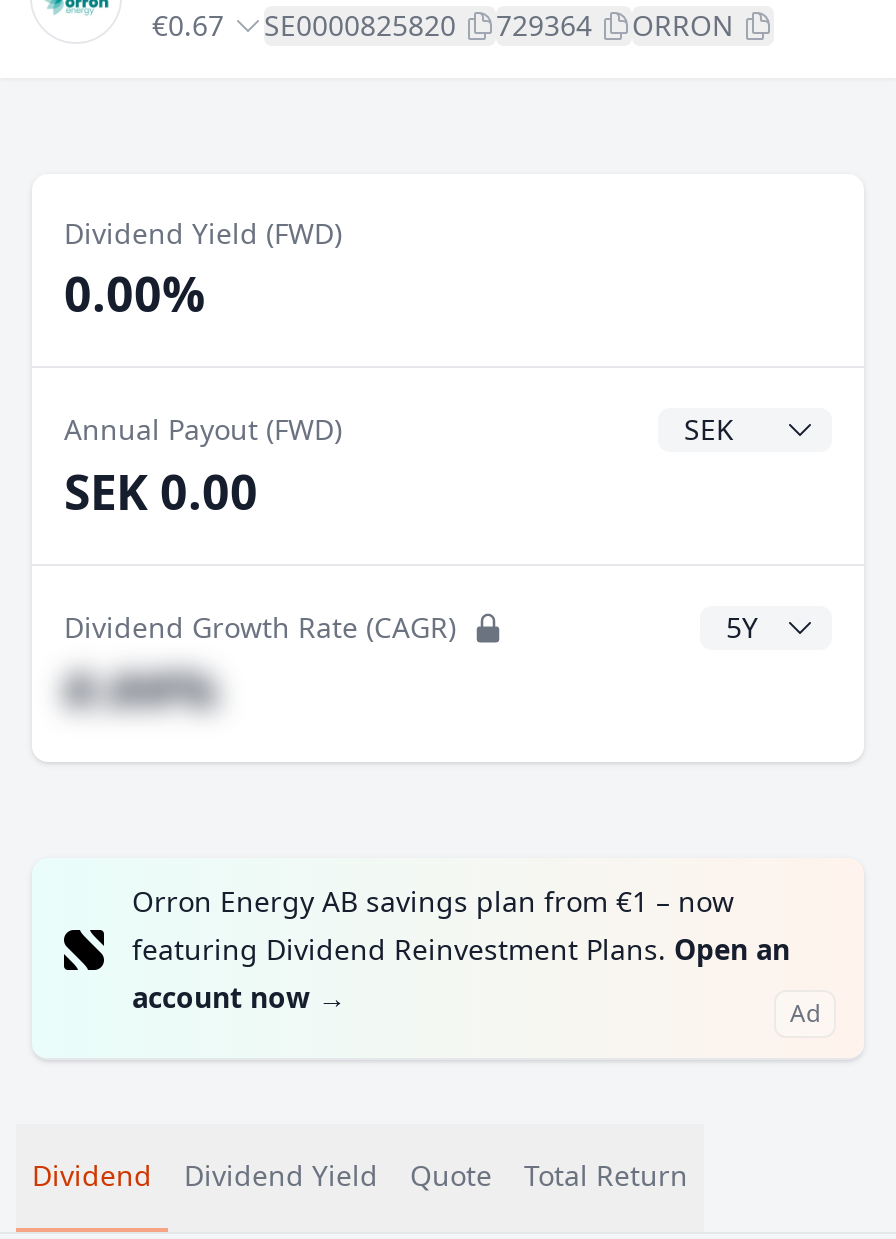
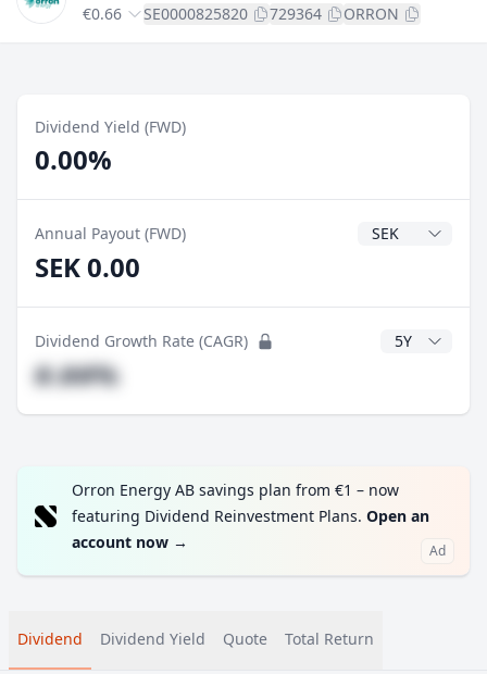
[152,6,734,44] €0.67 SE0000825820 729364 ORRON -> [83,3,399,24] €0.66 SE0000825820 729364 ORRON

